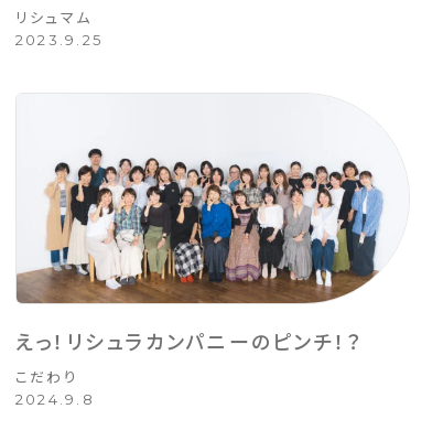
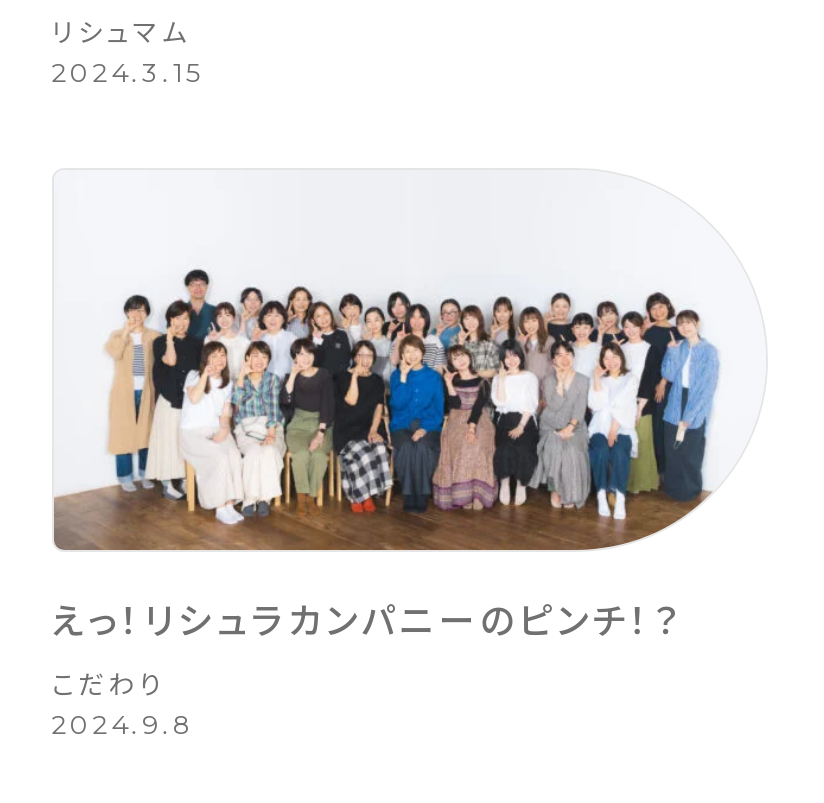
[15,31,102,49] 2023.9.25 -> [52,57,204,89] 2024.3.15

